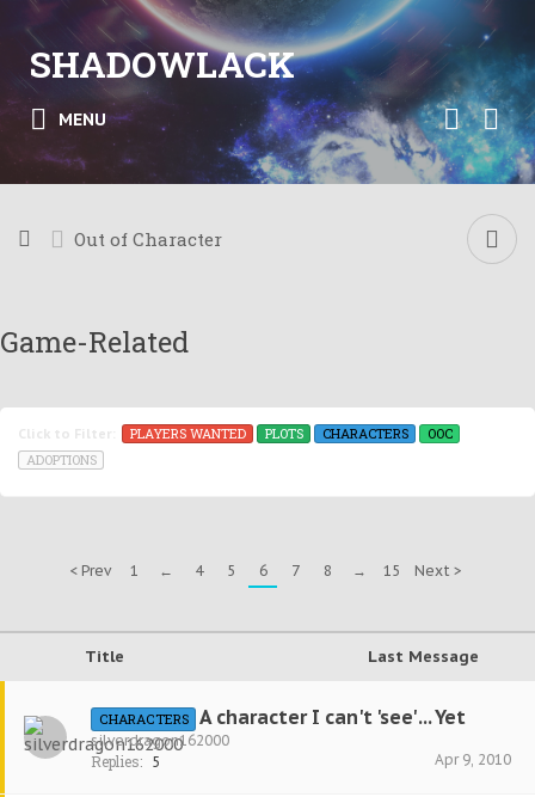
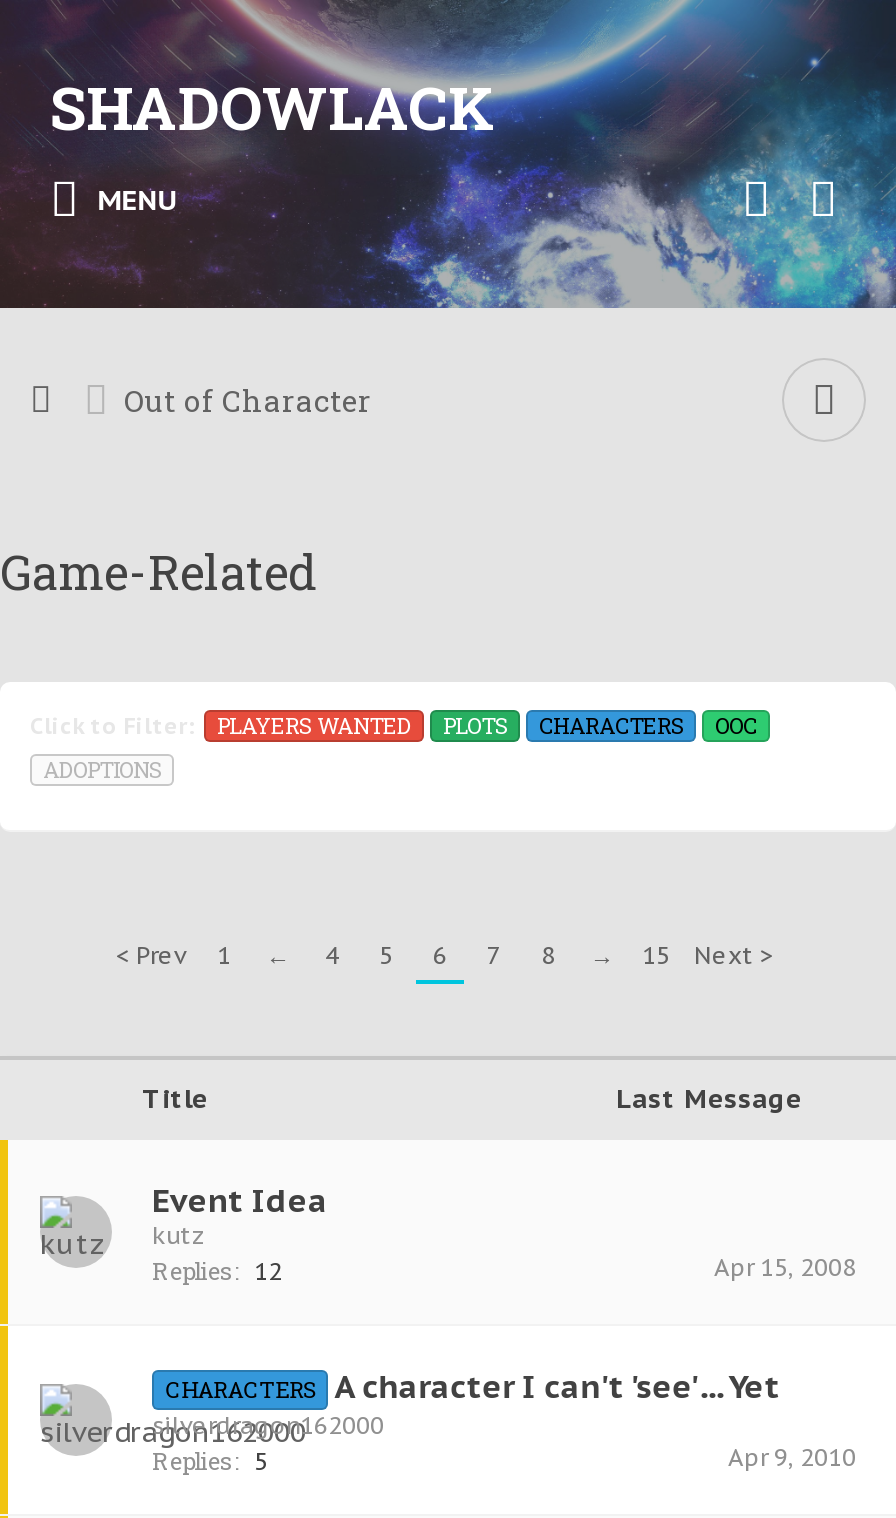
none -> [152,1180,856,1286] Event Idea | kutz | Replies: 12 | Apr 15, 2008

